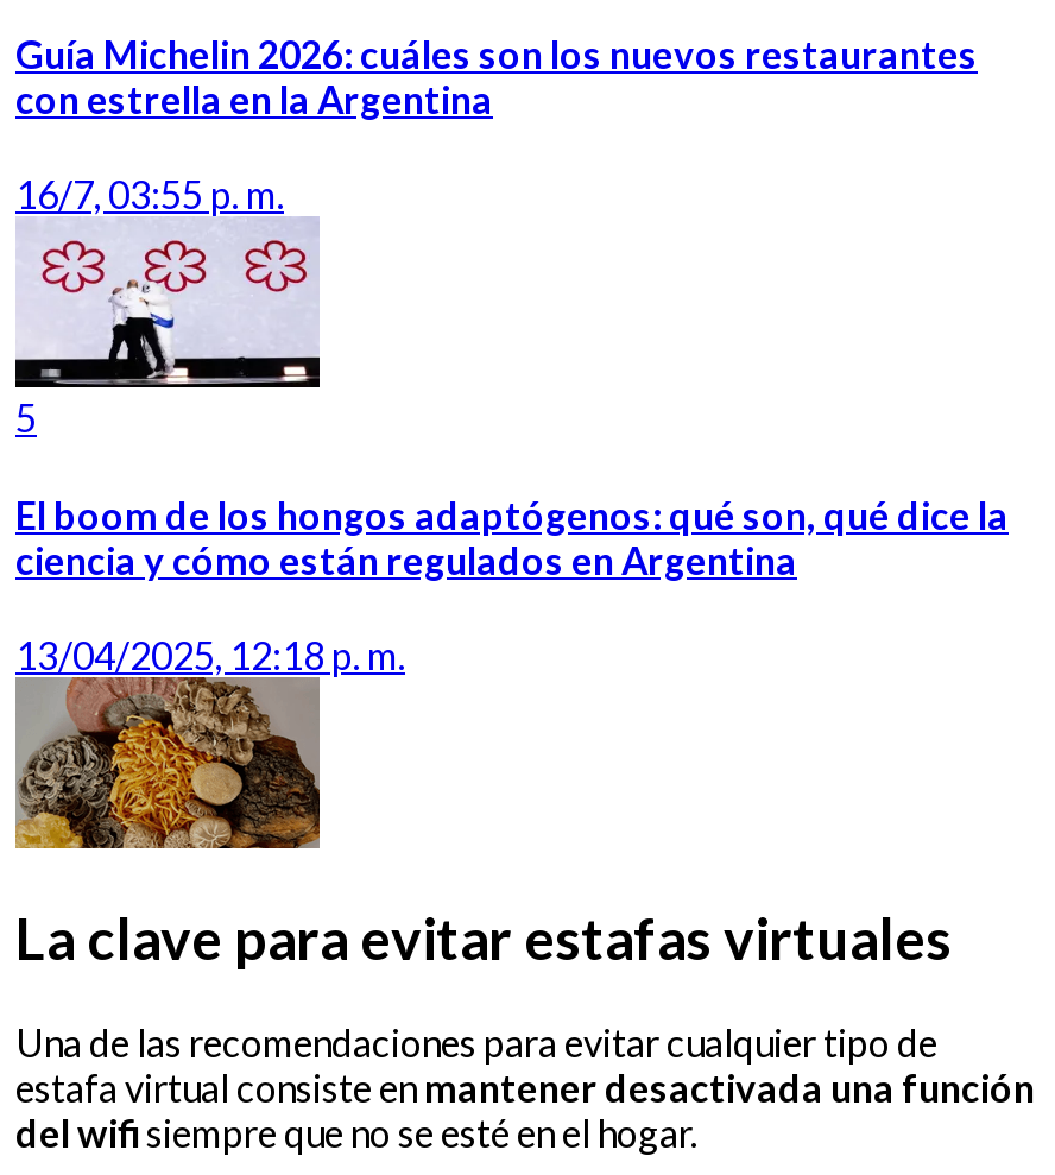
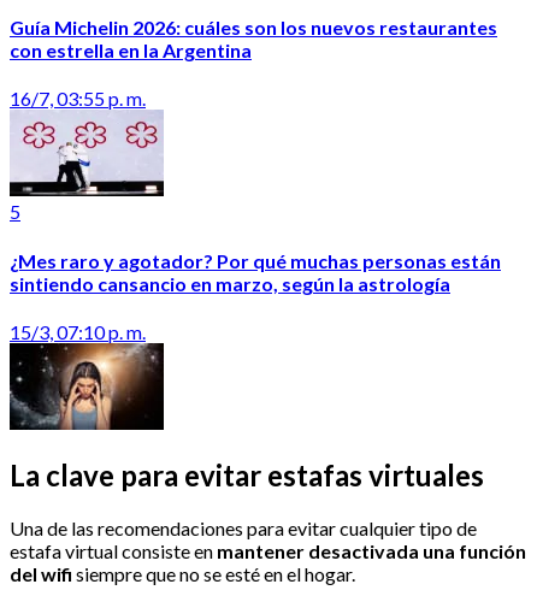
[15,491,1009,581] El boom de los hongos adaptógenos: qué son, qué dice la | ciencia y cómo están regulados en Argentina -> [10,249,501,295] ¿Mes raro y agotador? Por qué muchas personas están | sintiendo cansancio en marzo, según la astrología
[15,632,405,677] 13/04/2025, 12:18 p. m. -> [10,320,146,343] 15/3, 07:10 p. m.
[13,694,322,851] [image] -> [8,352,165,431] [image]

